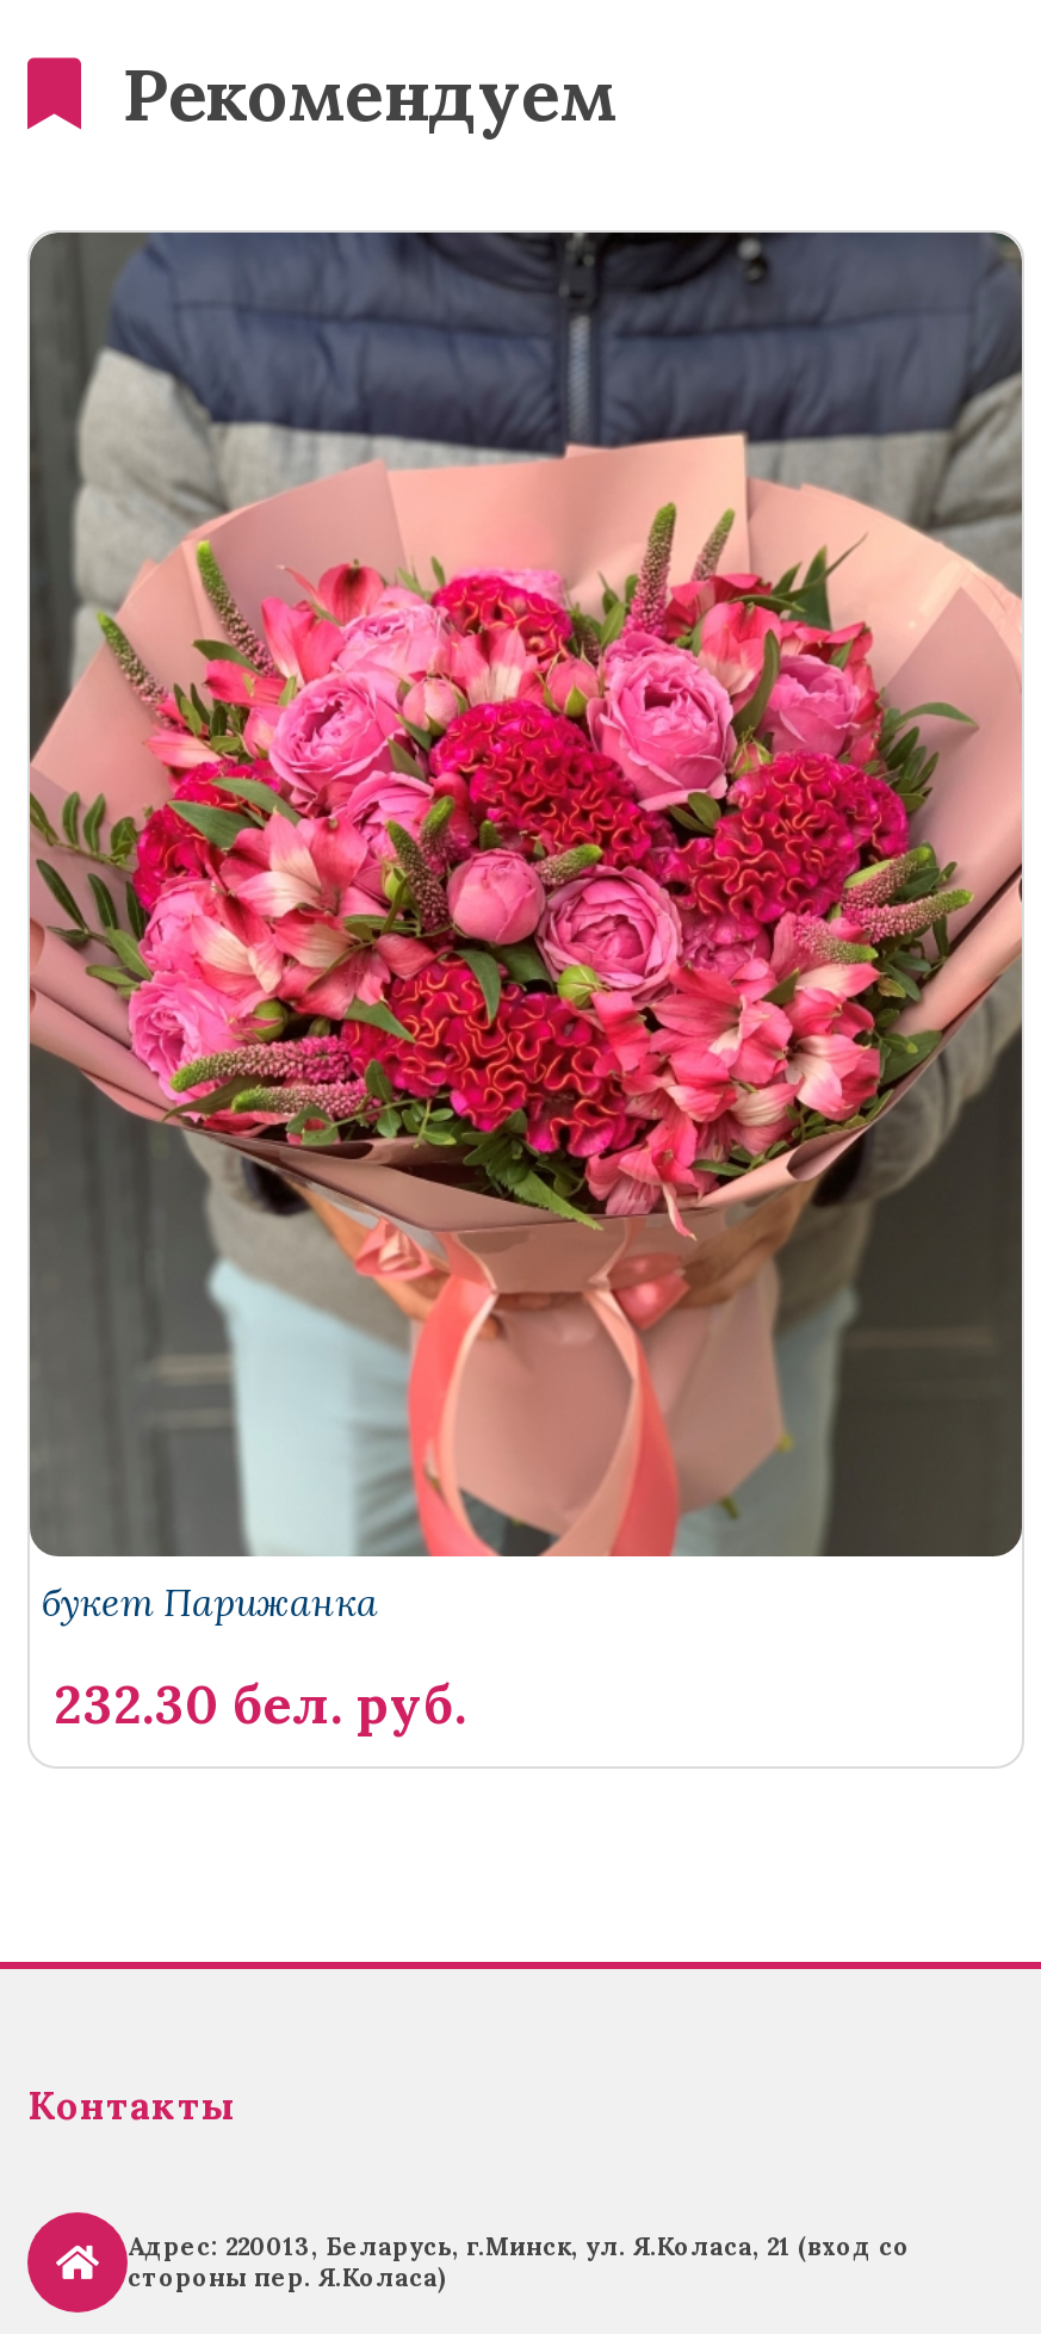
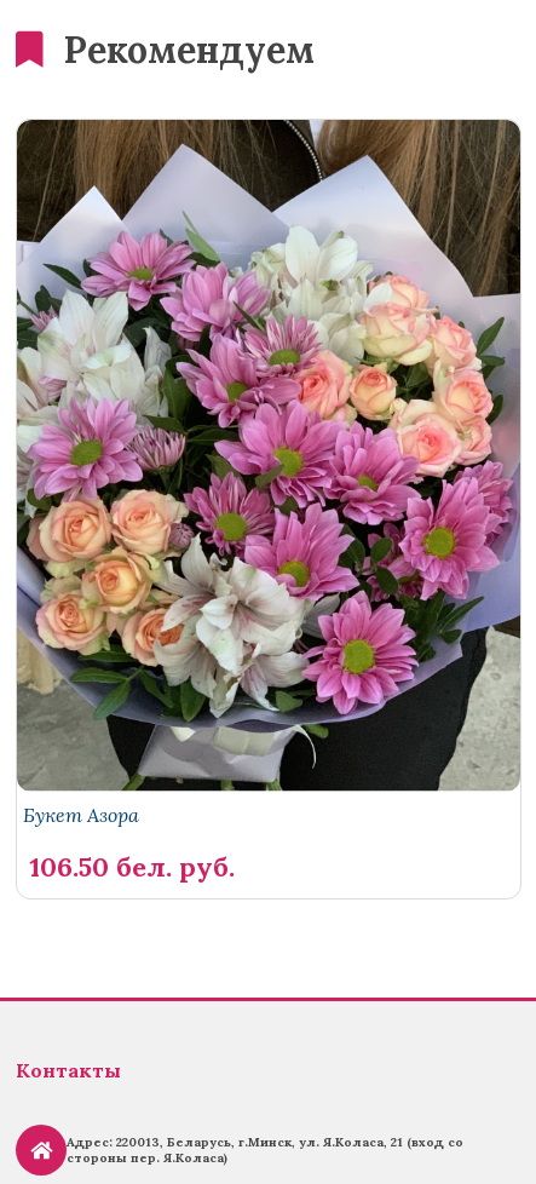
[27,230,1024,1625] [image] | букет Парижанка -> [16,119,521,827] [image] | Букет Азора
[54,1671,466,1737] 232.30 бел. руб. -> [29,850,235,884] 106.50 бел. руб.

